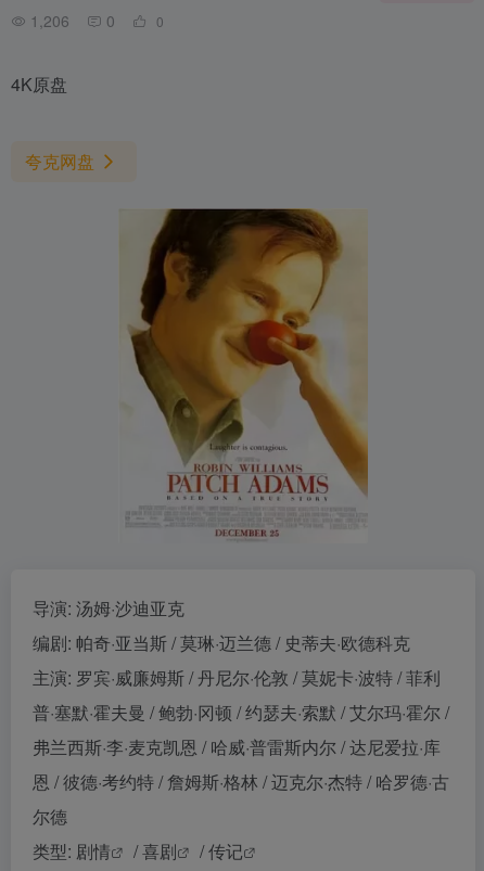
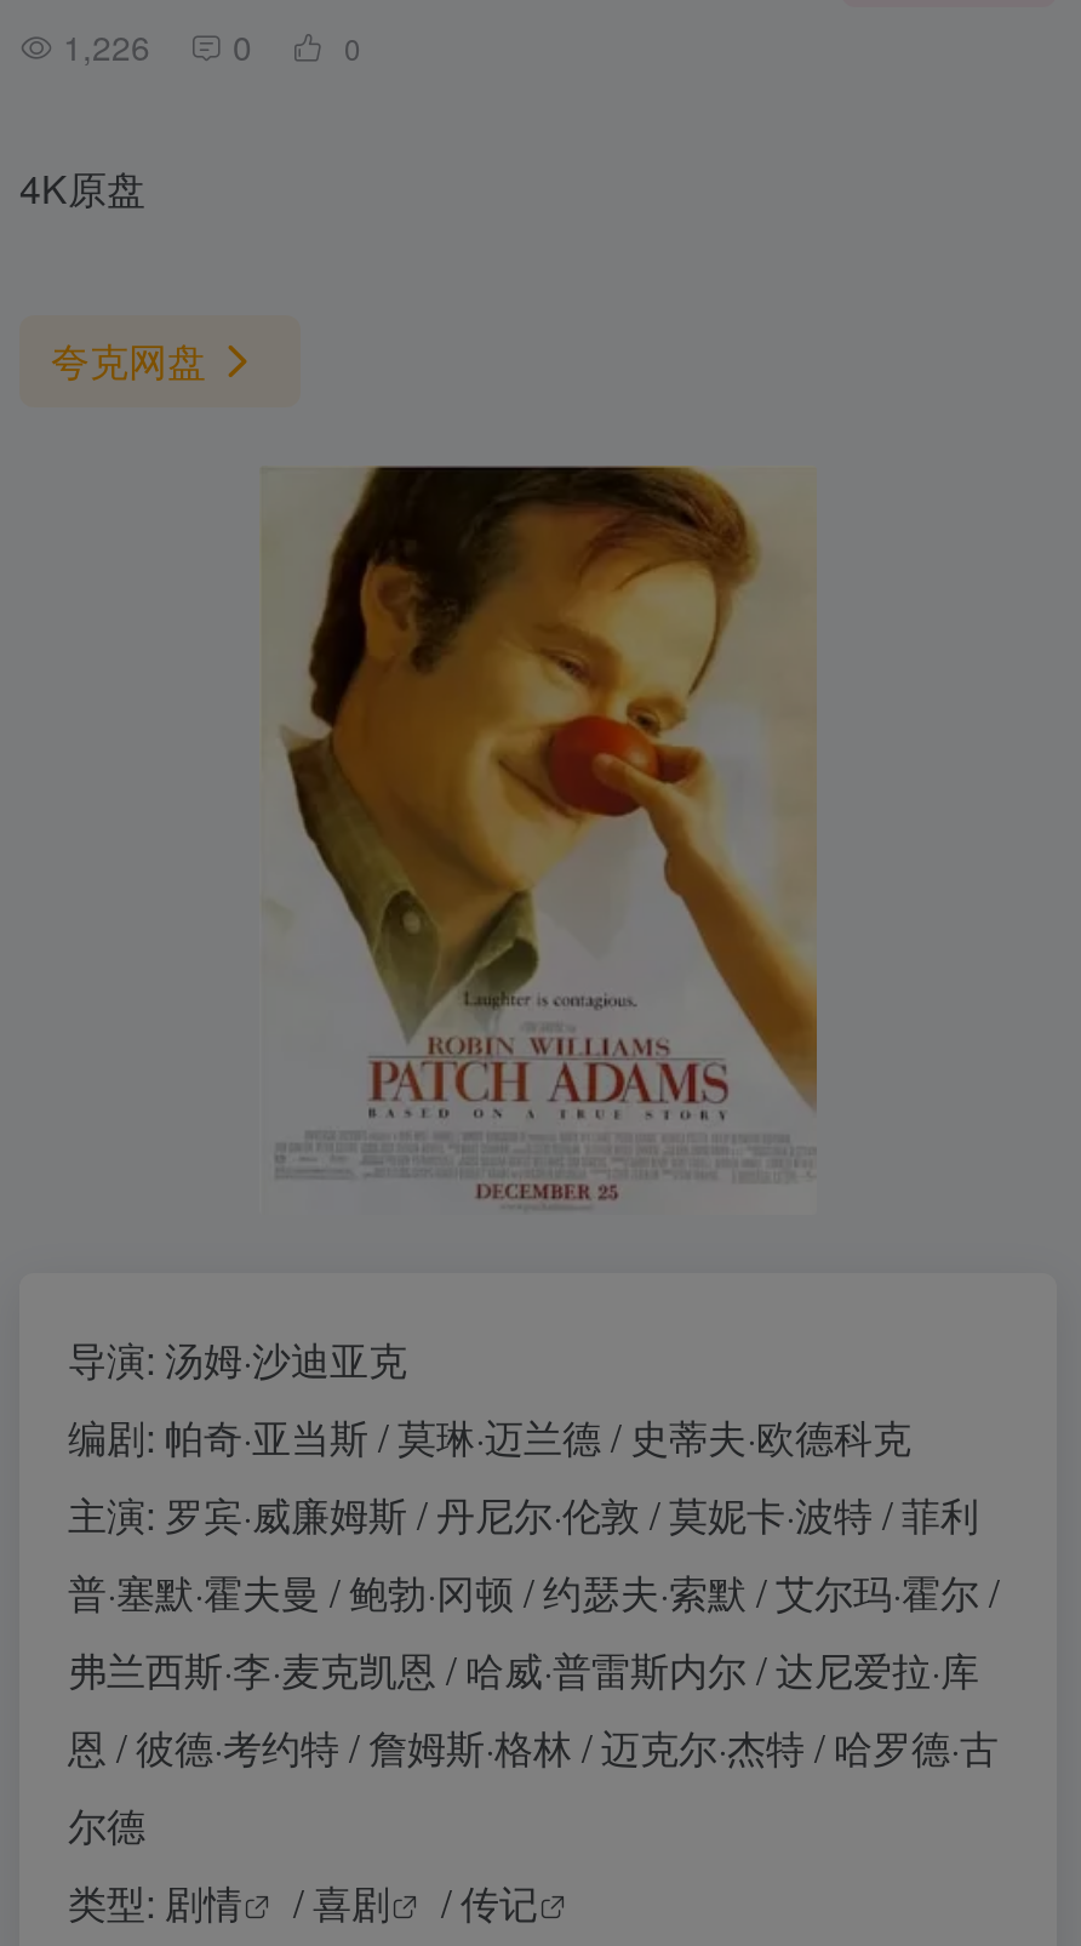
[26,10,115,31] 1,206 0 -> [53,22,252,70] 1,226 0

